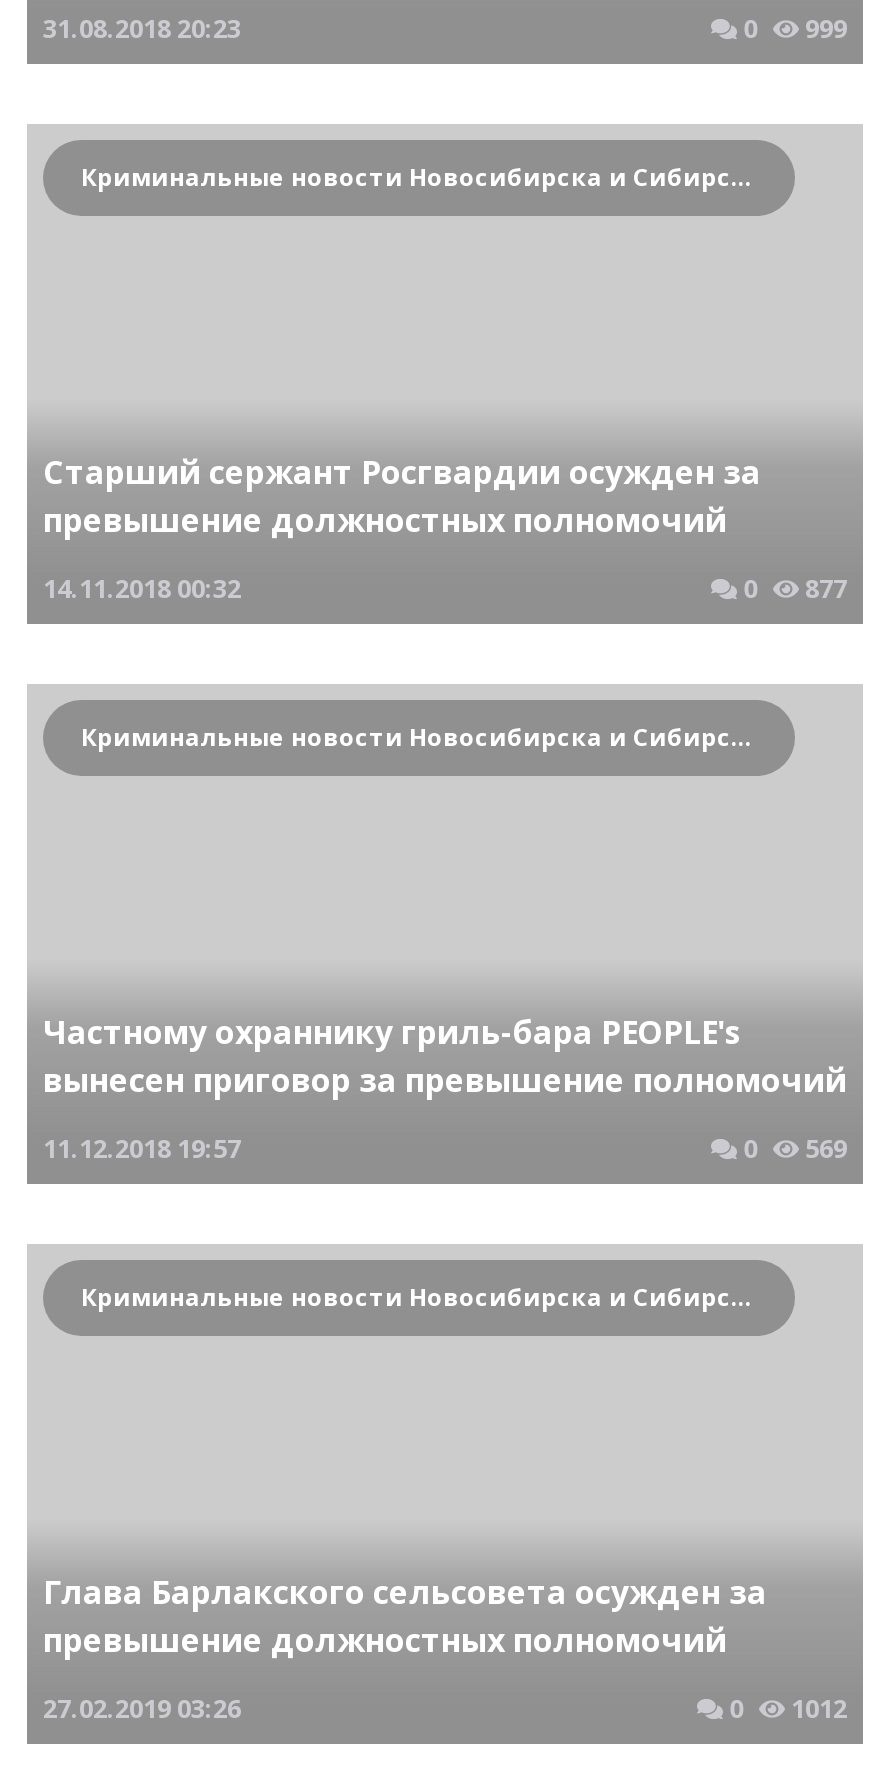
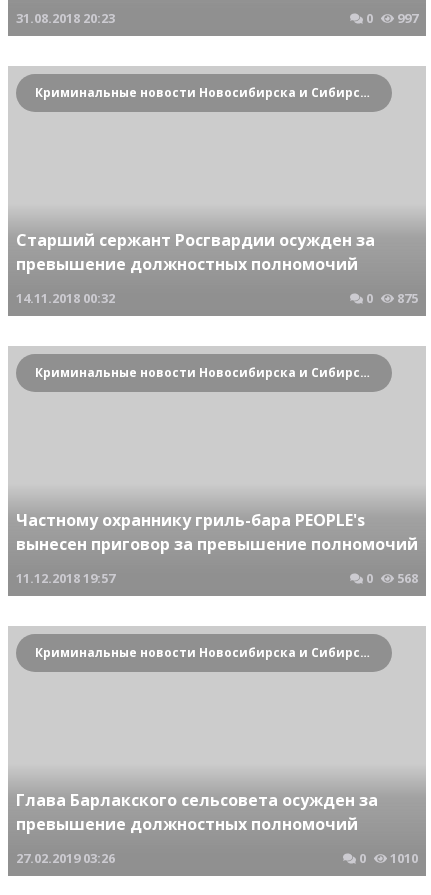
[737,10,847,46] 0 999 -> [363,9,418,27] 0 997
[737,570,847,606] 0 877 -> [363,289,418,307] 0 875
[737,1130,847,1166] 0 569 -> [363,569,418,587] 0 568
[723,1690,847,1726] 0 1012 -> [356,849,418,867] 0 1010

